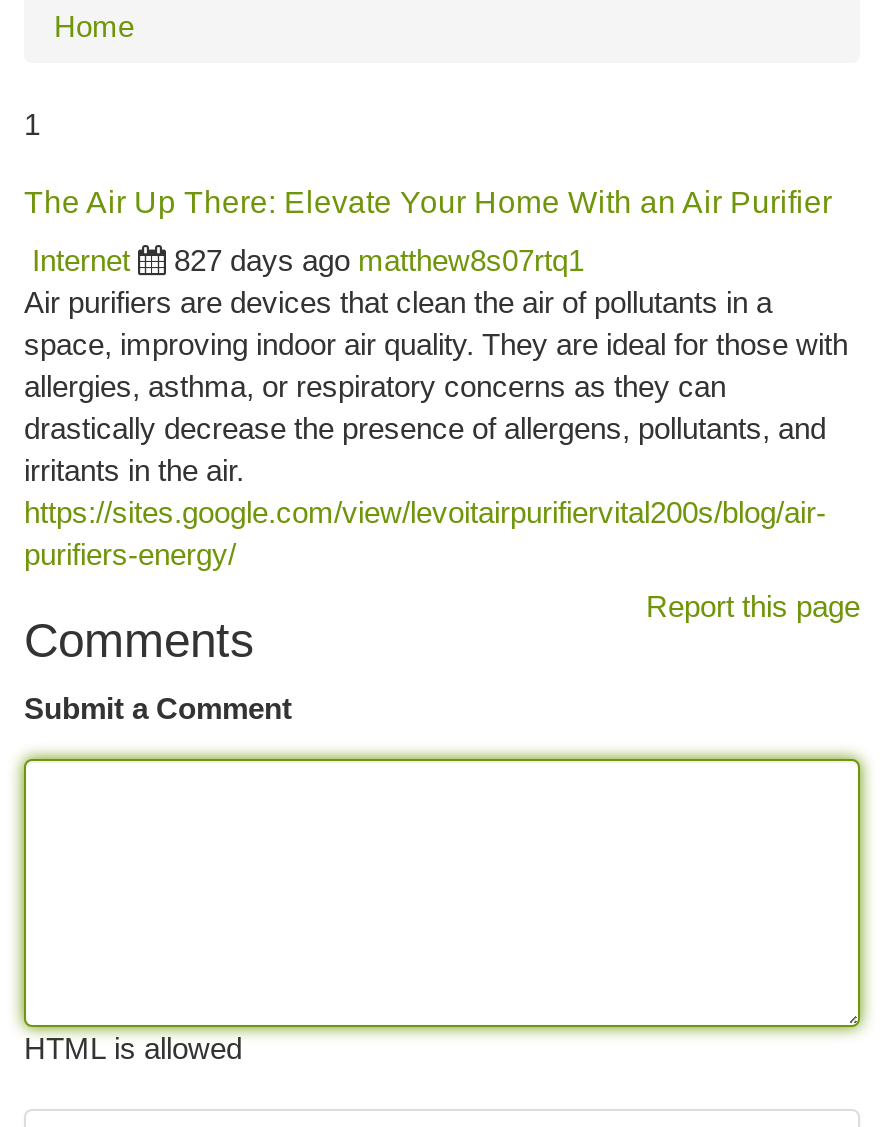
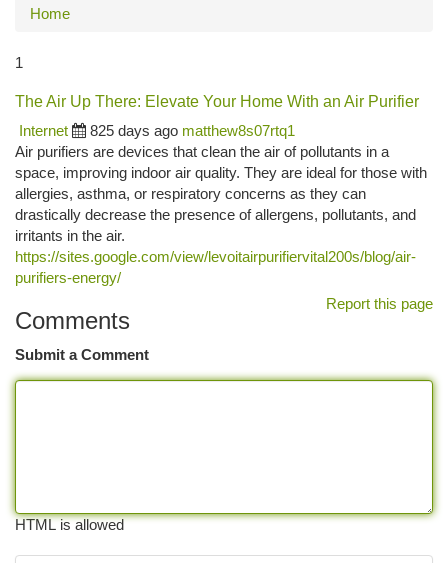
[174,243,584,277] 827 days ago matthew8s07rtq1 -> [90,122,295,139] 825 days ago matthew8s07rtq1

